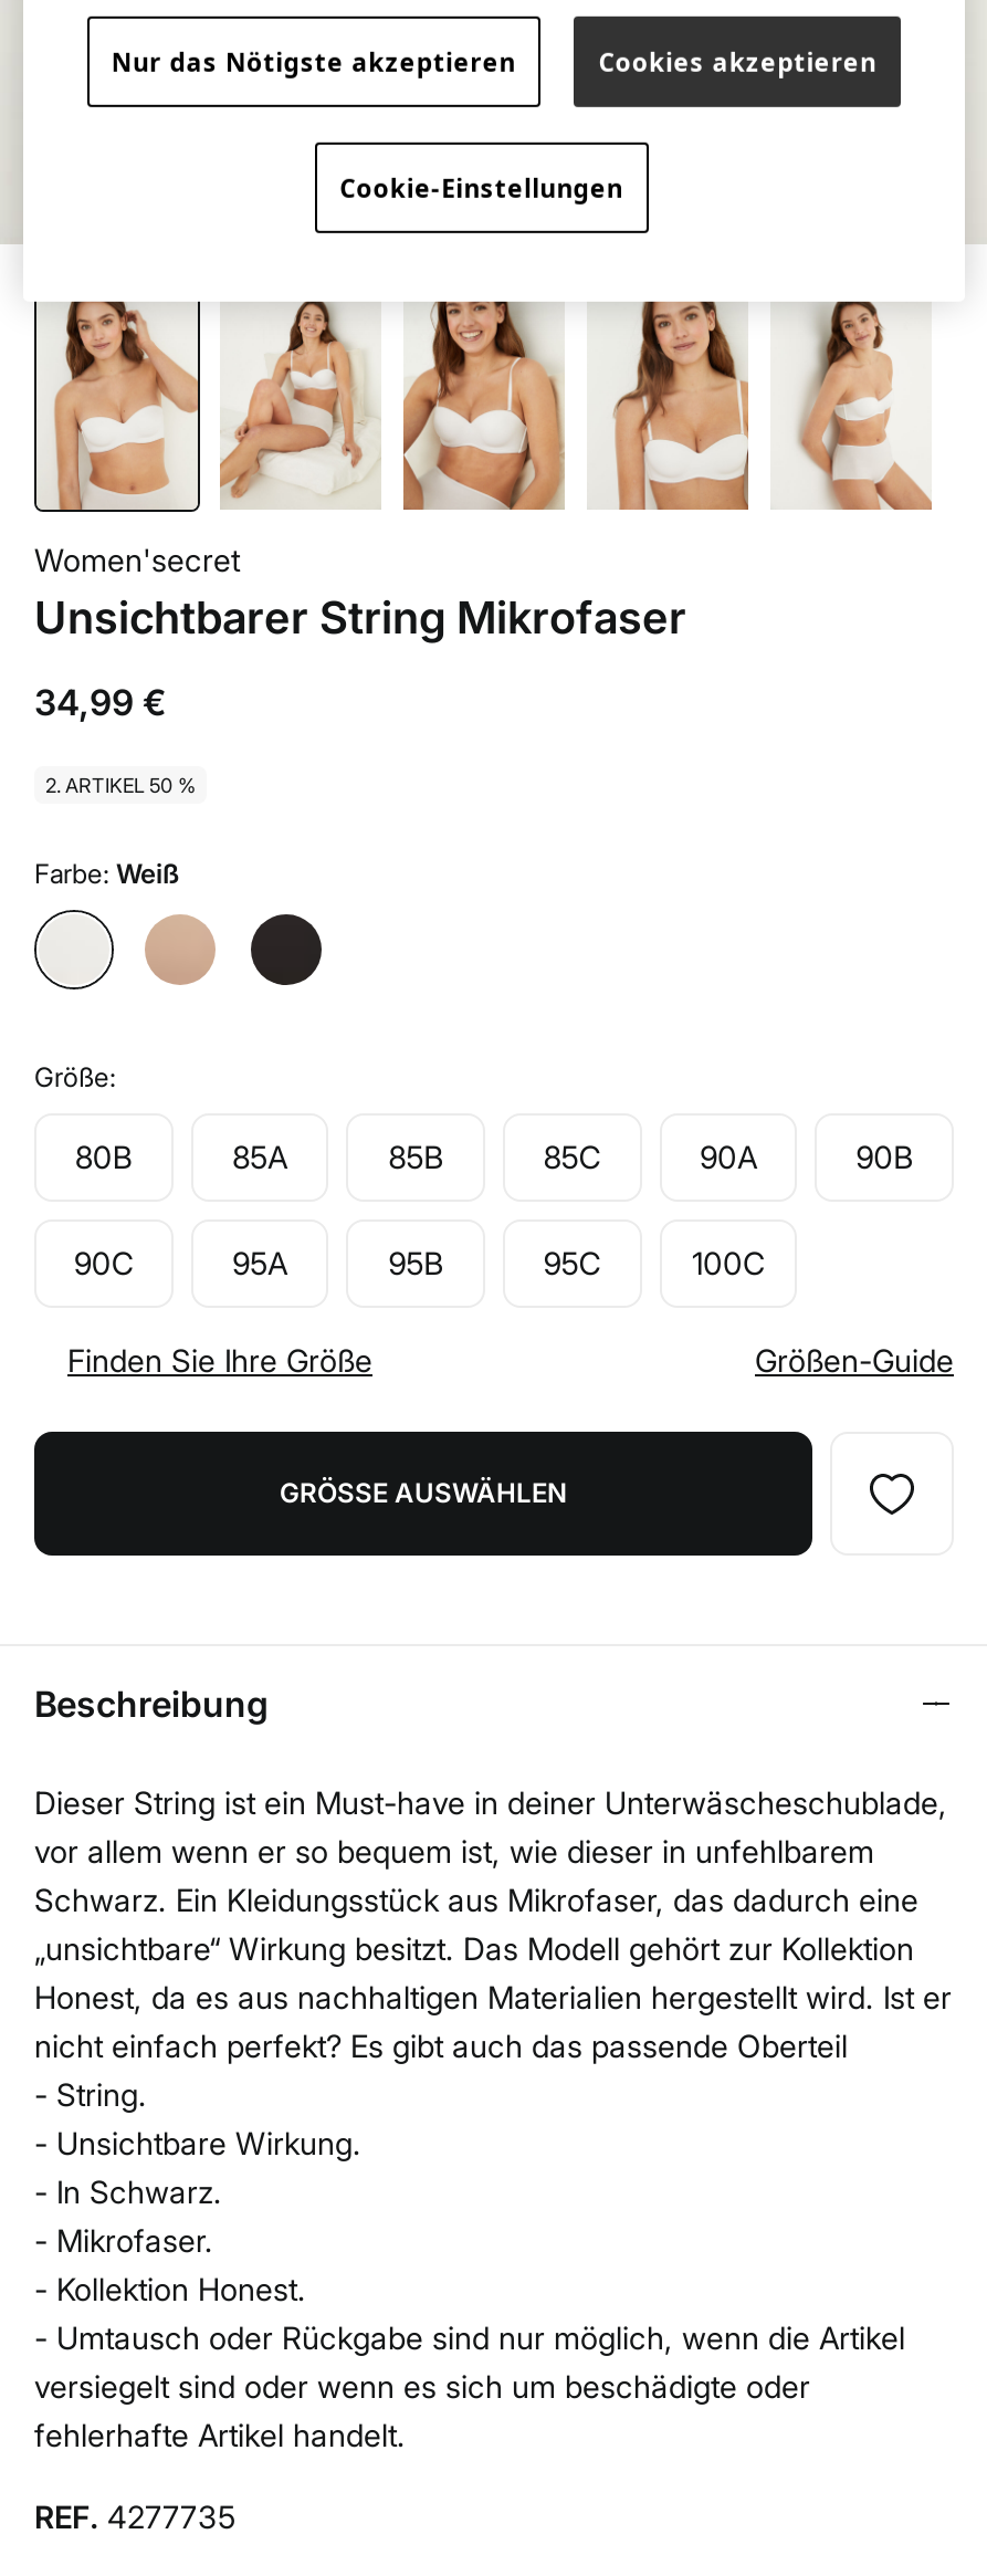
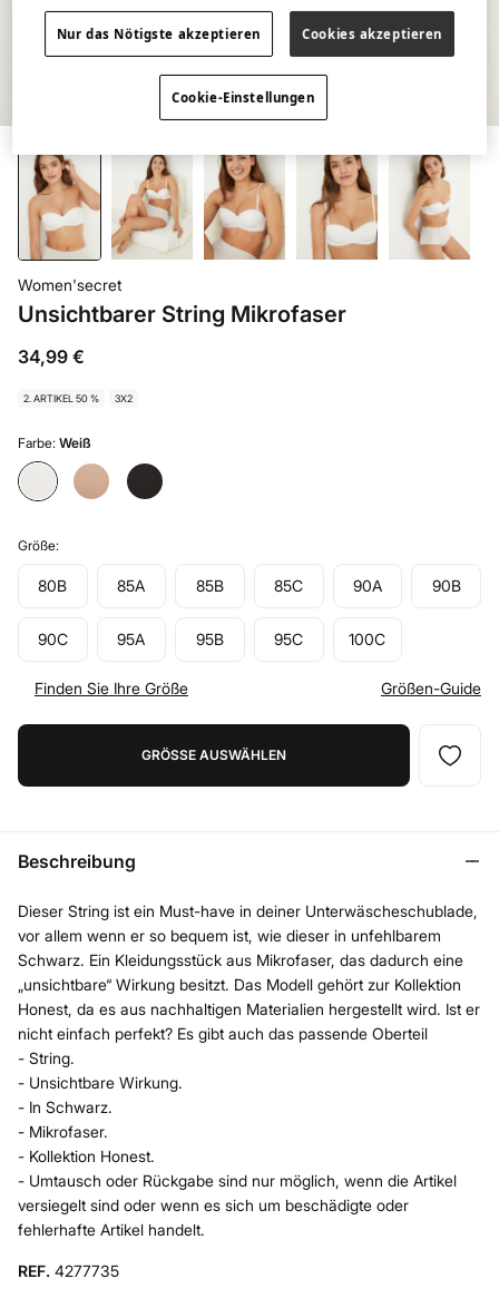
none -> [115,392,133,404] 3X2

